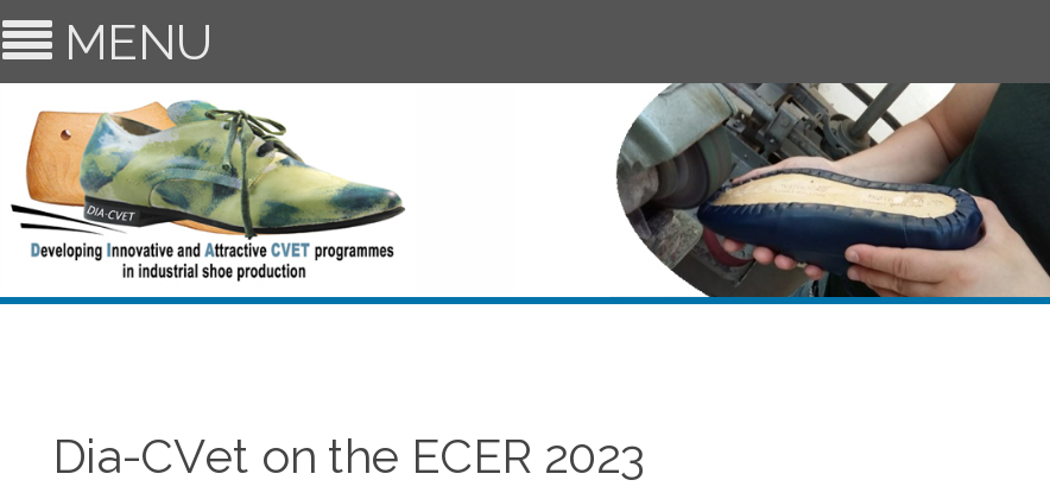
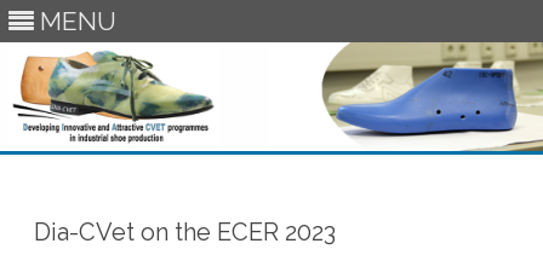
[615,83,1043,299] [image] -> [321,41,539,152] [image]

